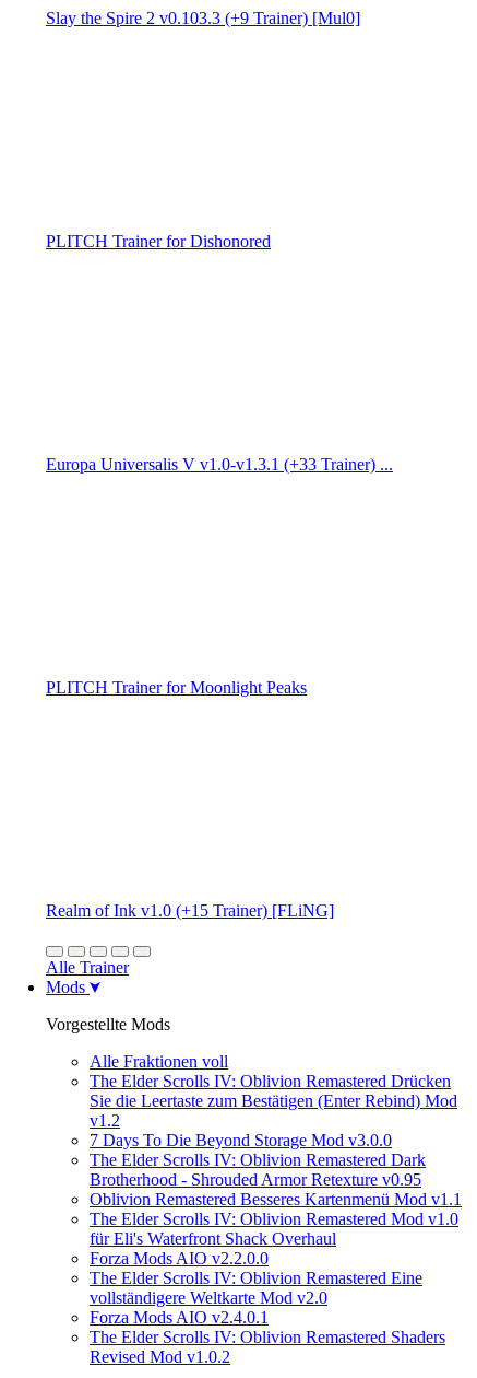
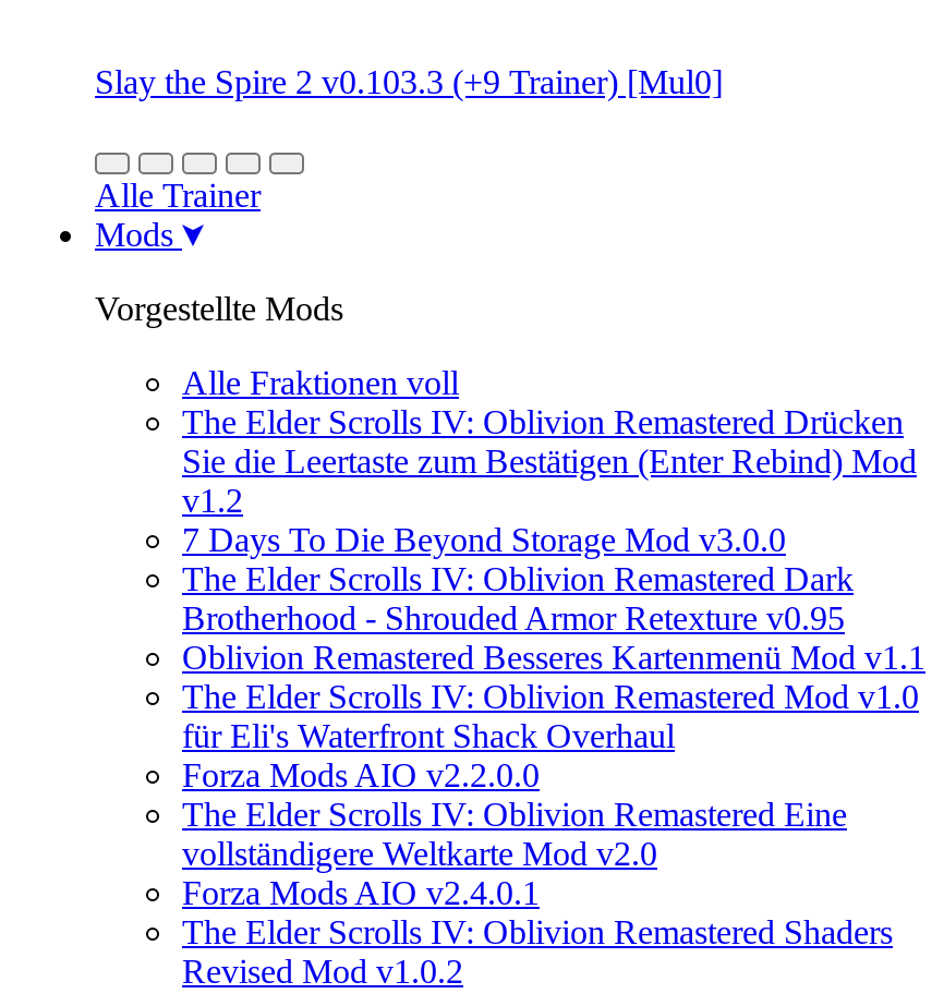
[46,232,271,250] PLITCH Trainer for Dishonored -> none
[46,455,393,474] Europa Universalis V v1.0-v1.3.1 (+33 Trainer) ... -> none
[46,678,307,697] PLITCH Trainer for Moonlight Peaks -> none
[46,901,334,920] Realm of Ink v1.0 (+15 Trainer) [FLiNG] -> none

